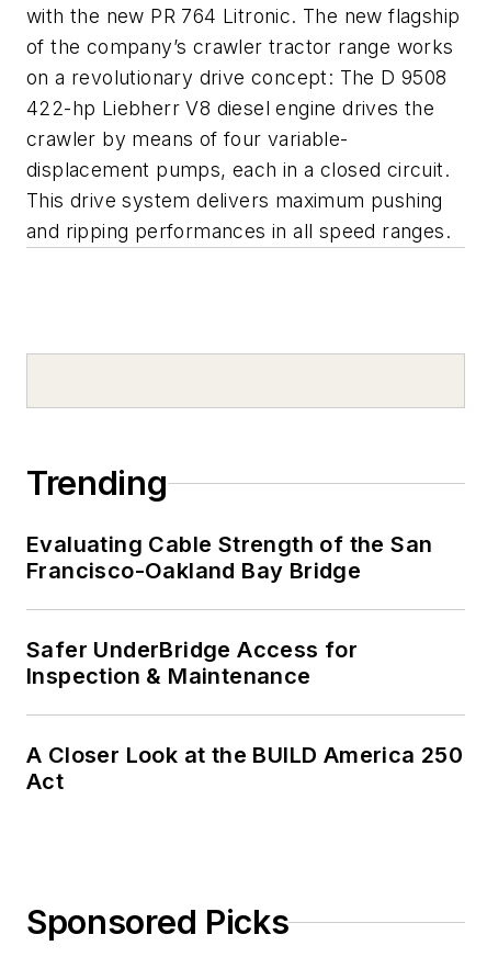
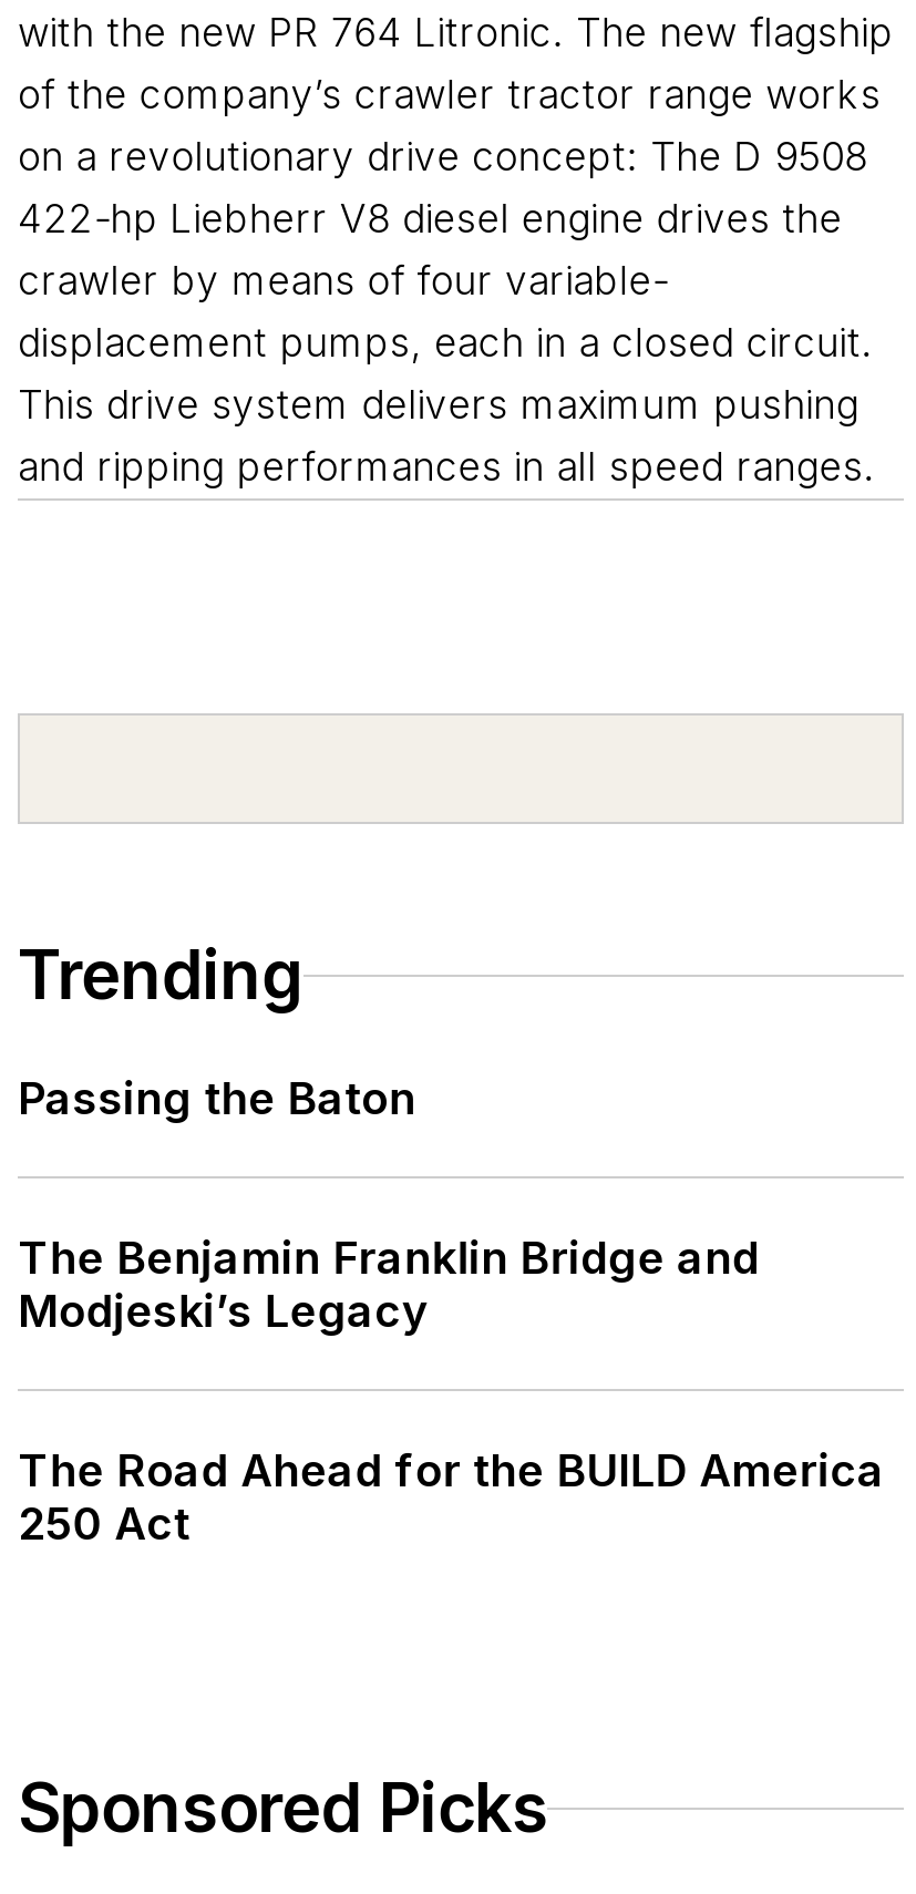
[26,532,433,584] Evaluating Cable Strength of the San | Francisco-Oakland Bay Bridge -> [18,1073,416,1126] Passing the Baton
[26,637,358,690] Safer UnderBridge Access for | Inspection & Maintenance -> [18,1233,759,1339] The Benjamin Franklin Bridge and | Modjeski’s Legacy
[26,742,463,795] A Closer Look at the BUILD America 250 | Act -> [18,1445,885,1552] The Road Ahead for the BUILD America | 250 Act

